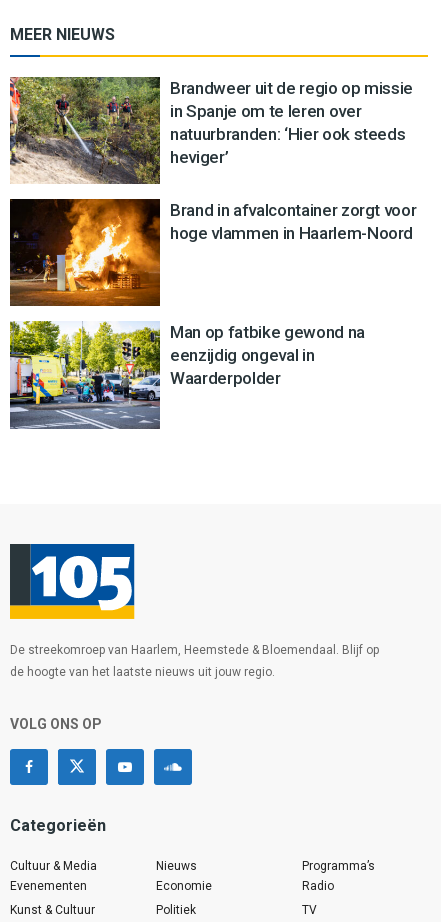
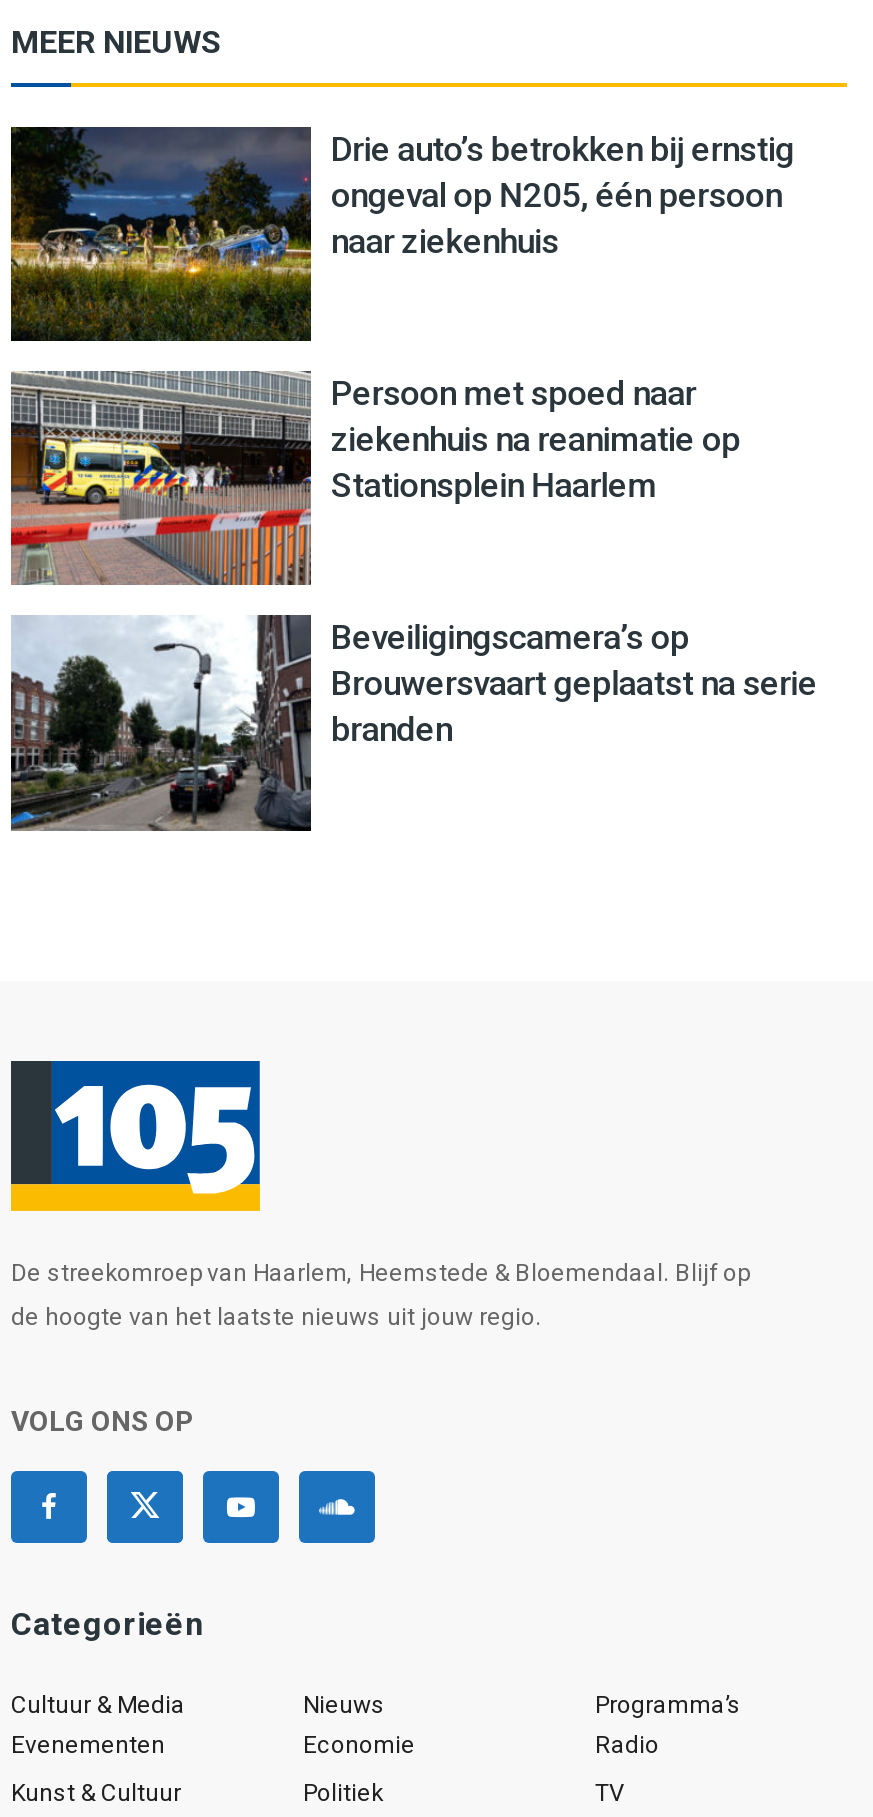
[9,76,413,184] [image] | Brandweer uit de regio op missie | in Spanje om te leren over | natuurbranden: ‘Hier ook steeds | heviger’ -> [9,125,795,343] [image] | Drie auto’s betrokken bij ernstig | ongeval op N205, één persoon | naar ziekenhuis
[9,198,416,307] [image] | Brand in afvalcontainer zorgt voor | hoge vlammen in Haarlem-Noord -> [9,369,741,587] [image] | Persoon met spoed naar | ziekenhuis na reanimatie op | Stationsplein Haarlem
[9,320,365,429] [image] | Man op fatbike gewond na | eenzijdig ongeval in | Waarderpolder -> [9,613,817,831] [image] | Beveiligingscamera’s op | Brouwersvaart geplaatst na serie | branden

